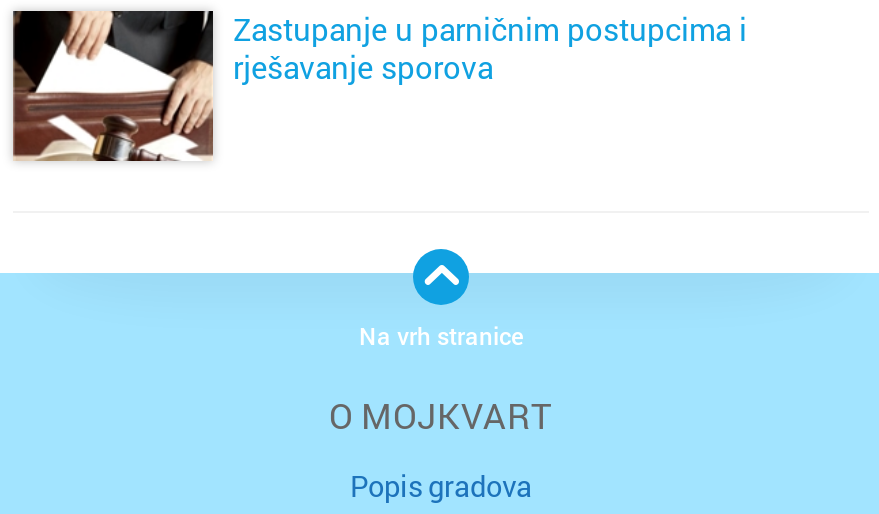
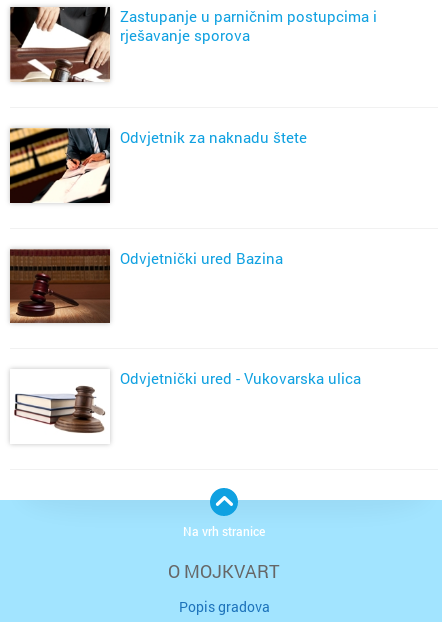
none -> [8,127,307,205] [image] | Odvjetnik za naknadu štete
none -> [8,248,283,324] [image] | Odvjetnički ured Bazina
none -> [10,368,361,444] [image] | Odvjetnički ured - Vukovarska ulica

